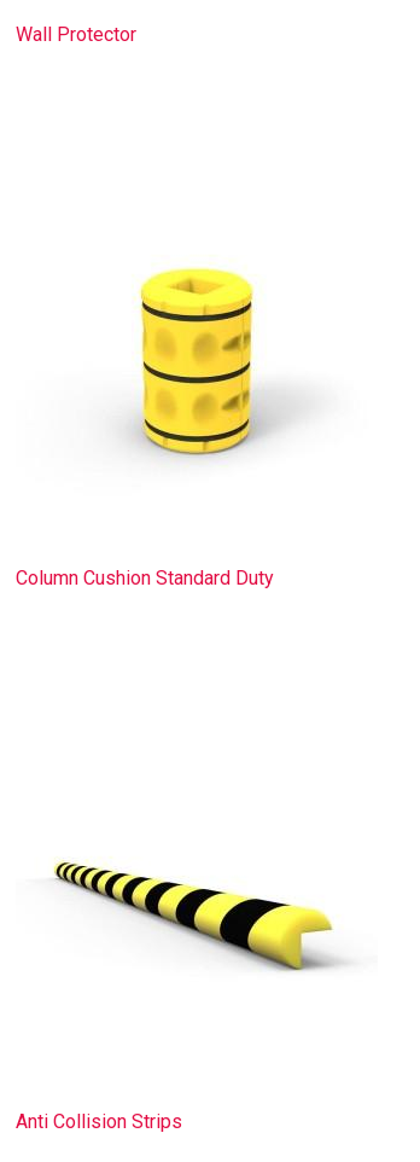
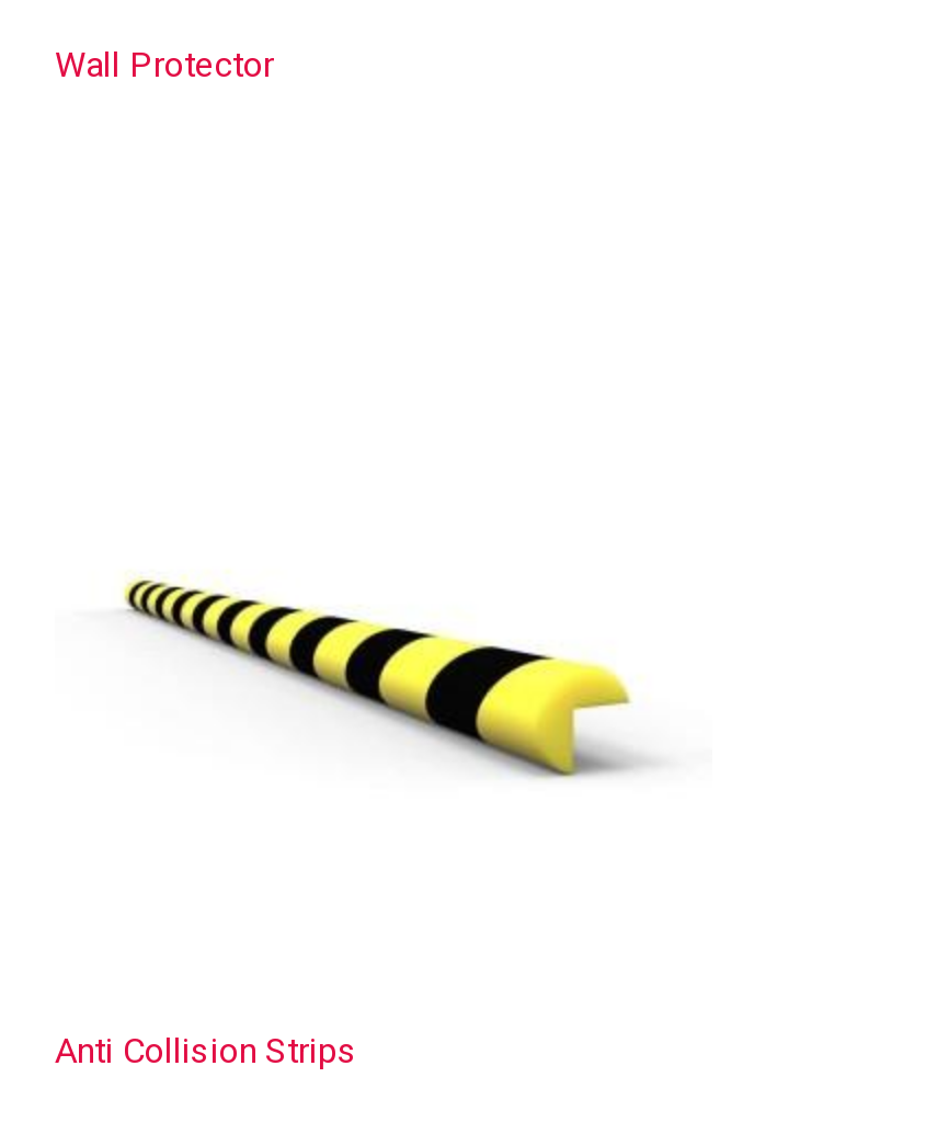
[126,267,301,460] [image] -> none
[16,567,274,590] Column Cushion Standard Duty -> none

